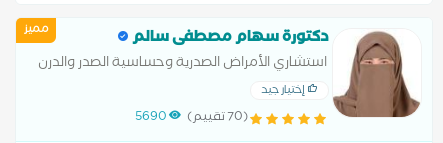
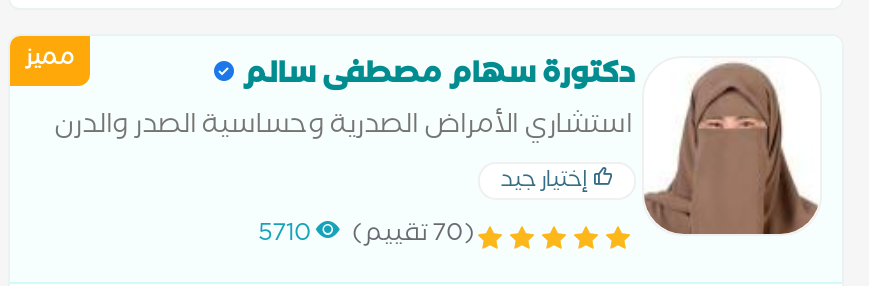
[135,107,167,130] 5690 -> [258,214,312,260] 5710

